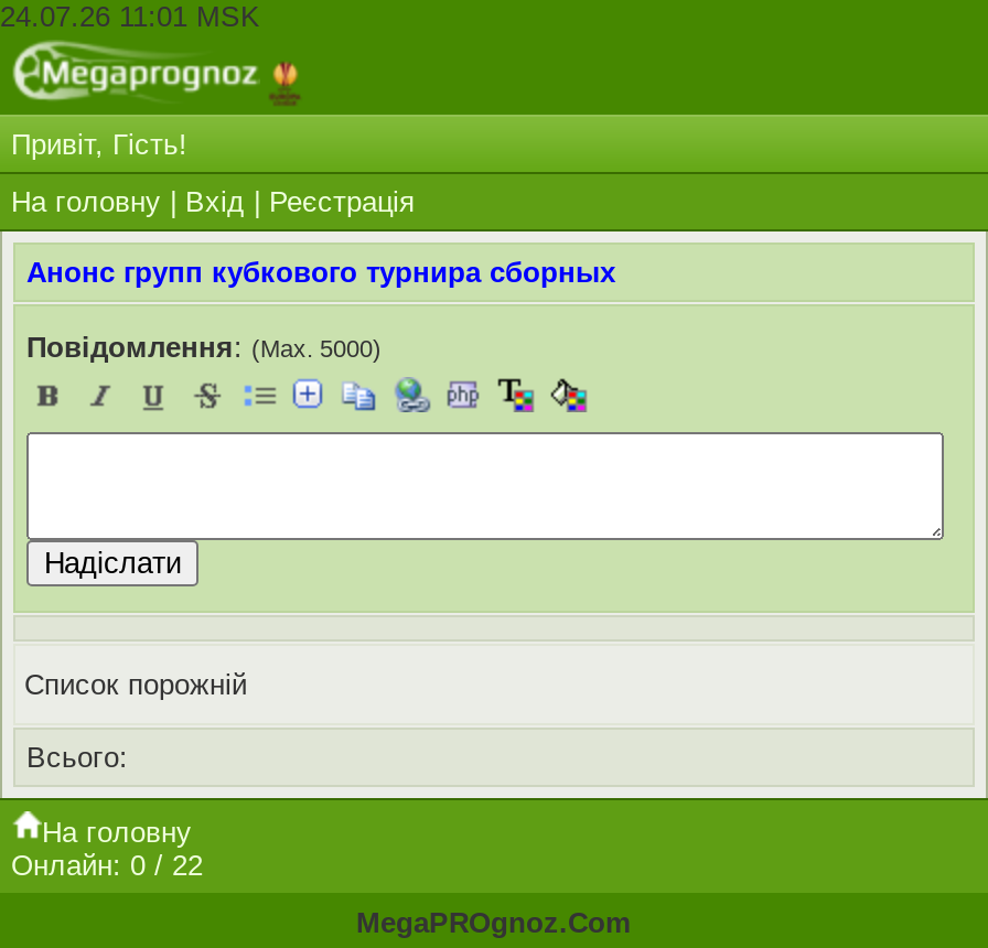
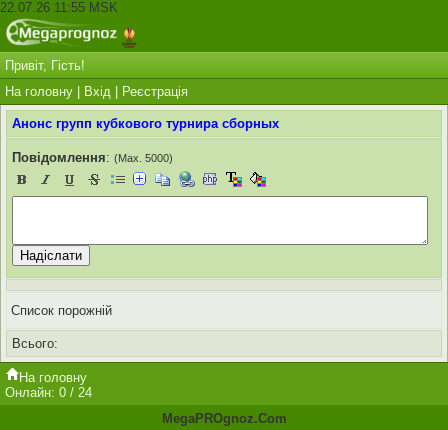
[0,0,260,33] 24.07.26 11:01 MSK -> [0,0,118,15] 22.07.26 11:55 MSK
[11,849,203,882] Онлайн: 0 / 22 -> [5,385,92,400] Онлайн: 0 / 24

